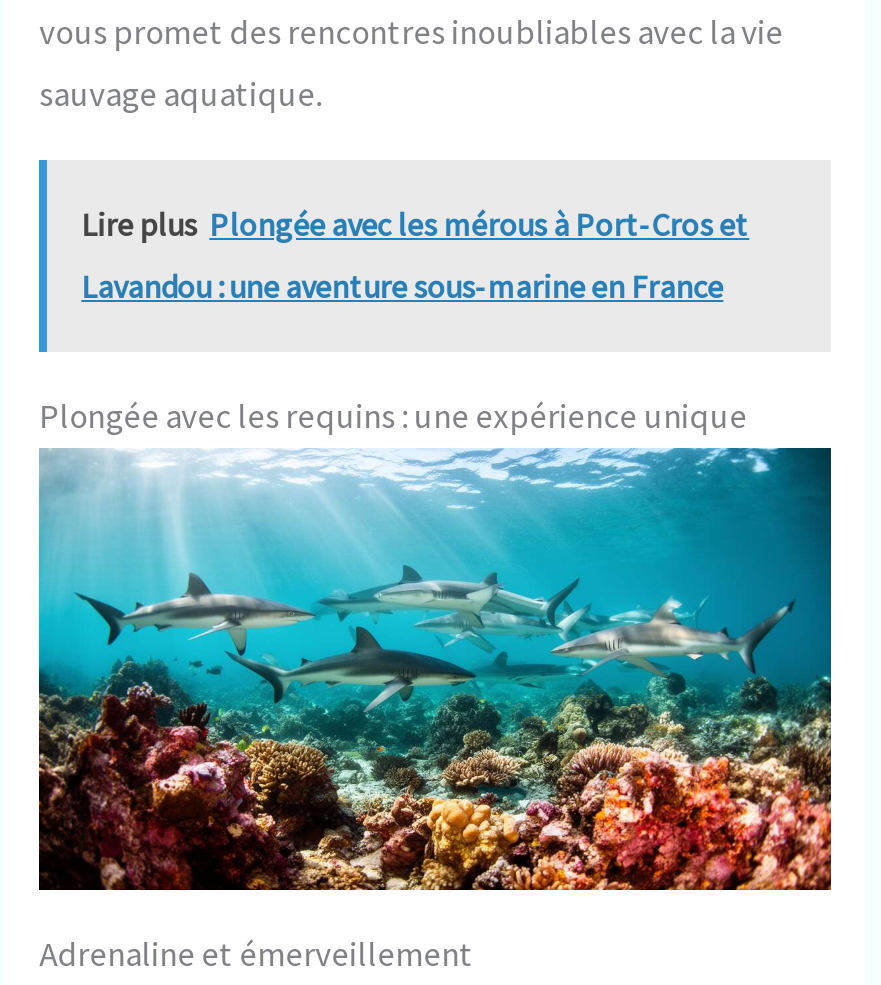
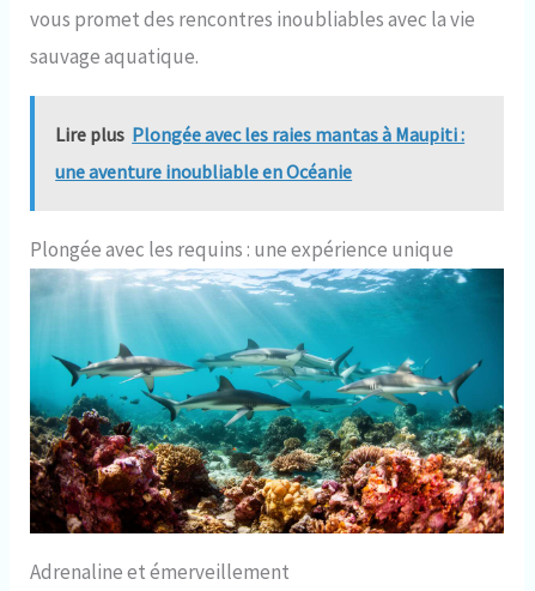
[81,203,749,243] Lire plus Plongée avec les mérous à Port-Cros et -> [55,122,465,146] Lire plus Plongée avec les raies mantas à Maupiti :
[81,265,723,305] Lavandou : une aventure sous-marine en France -> [55,159,352,183] une aventure inoubliable en Océanie

